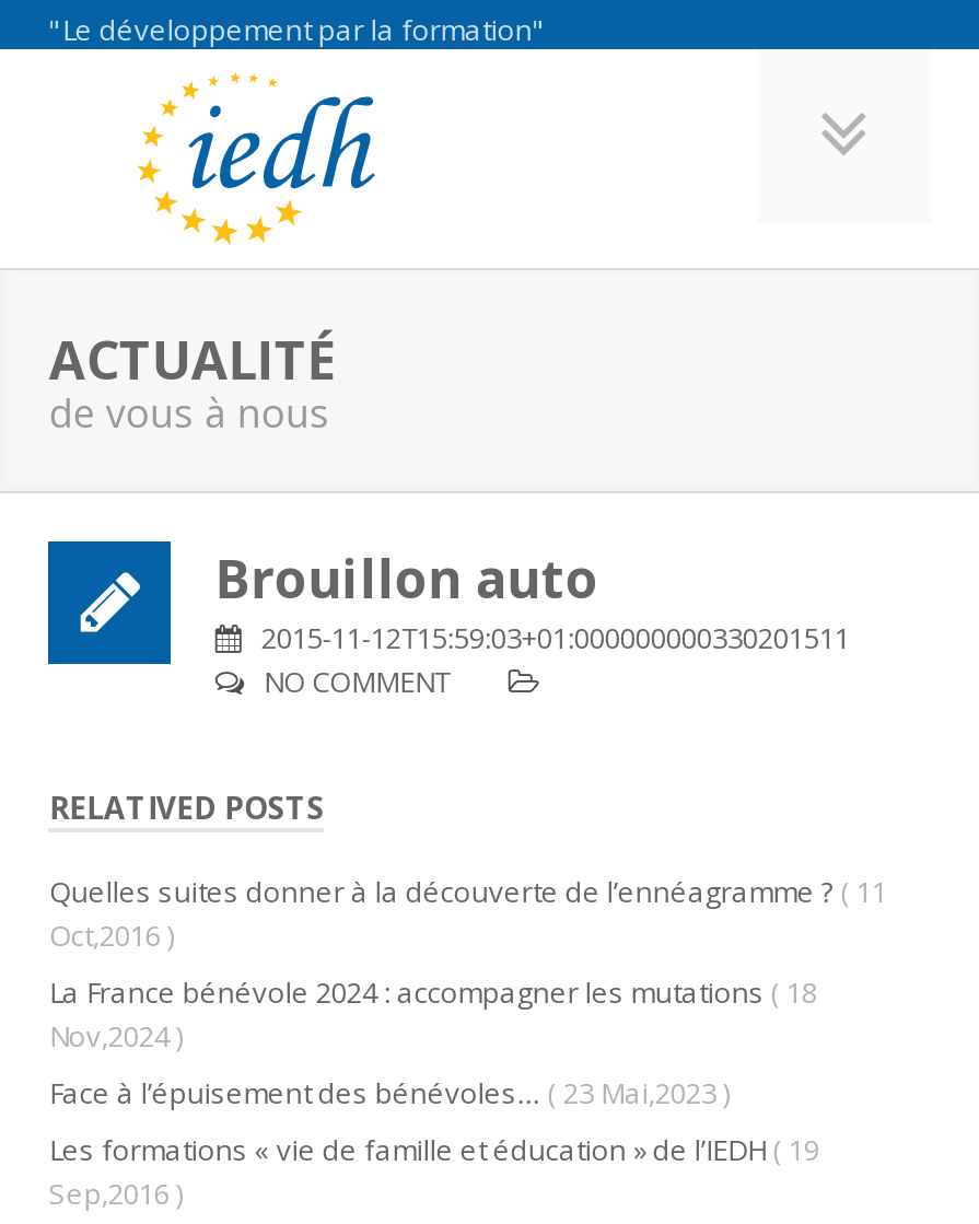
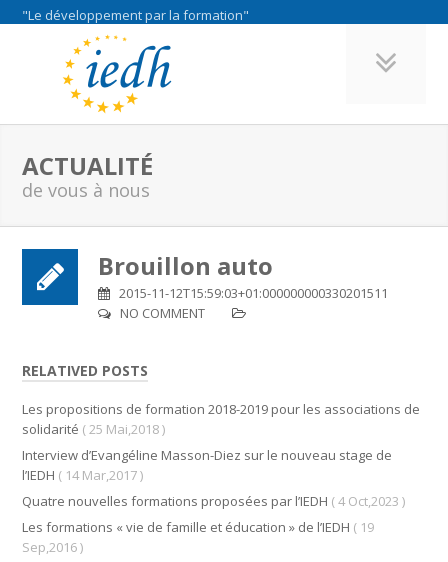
[49,872,887,1112] Quelles suites donner à la découverte de l’ennéagramme ? ( 11 | Oct,2016 ) | La France bénévole 2024 : accompagner les mutations ( 18 | Nov,2024 ) | Face à l’épuisement des bénévoles… ( 23 Mai,2023 ) -> [22,400,420,510] Les propositions de formation 2018-2019 pour les associations de | solidarité ( 25 Mai,2018 ) | Interview d’Evangéline Masson-Diez sur le nouveau stage de | l’IEDH ( 14 Mar,2017 ) | Quatre nouvelles formations proposées par l’IEDH ( 4 Oct,2023 )

